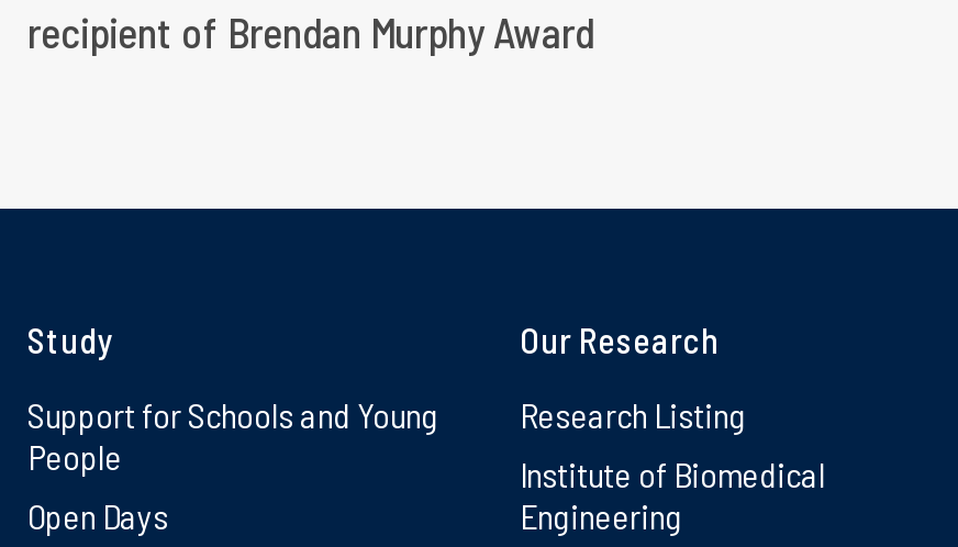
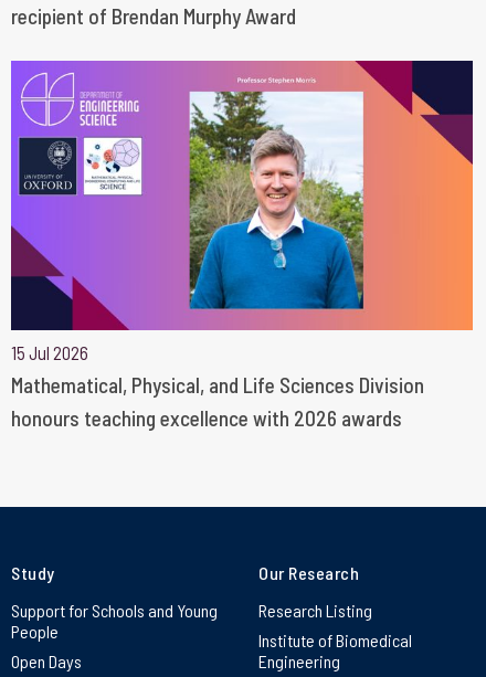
none -> [10,60,474,431] [image] | 15 Jul 2026 | Mathematical, Physical, and Life Sciences Division | honours teaching excellence with 2026 awards

